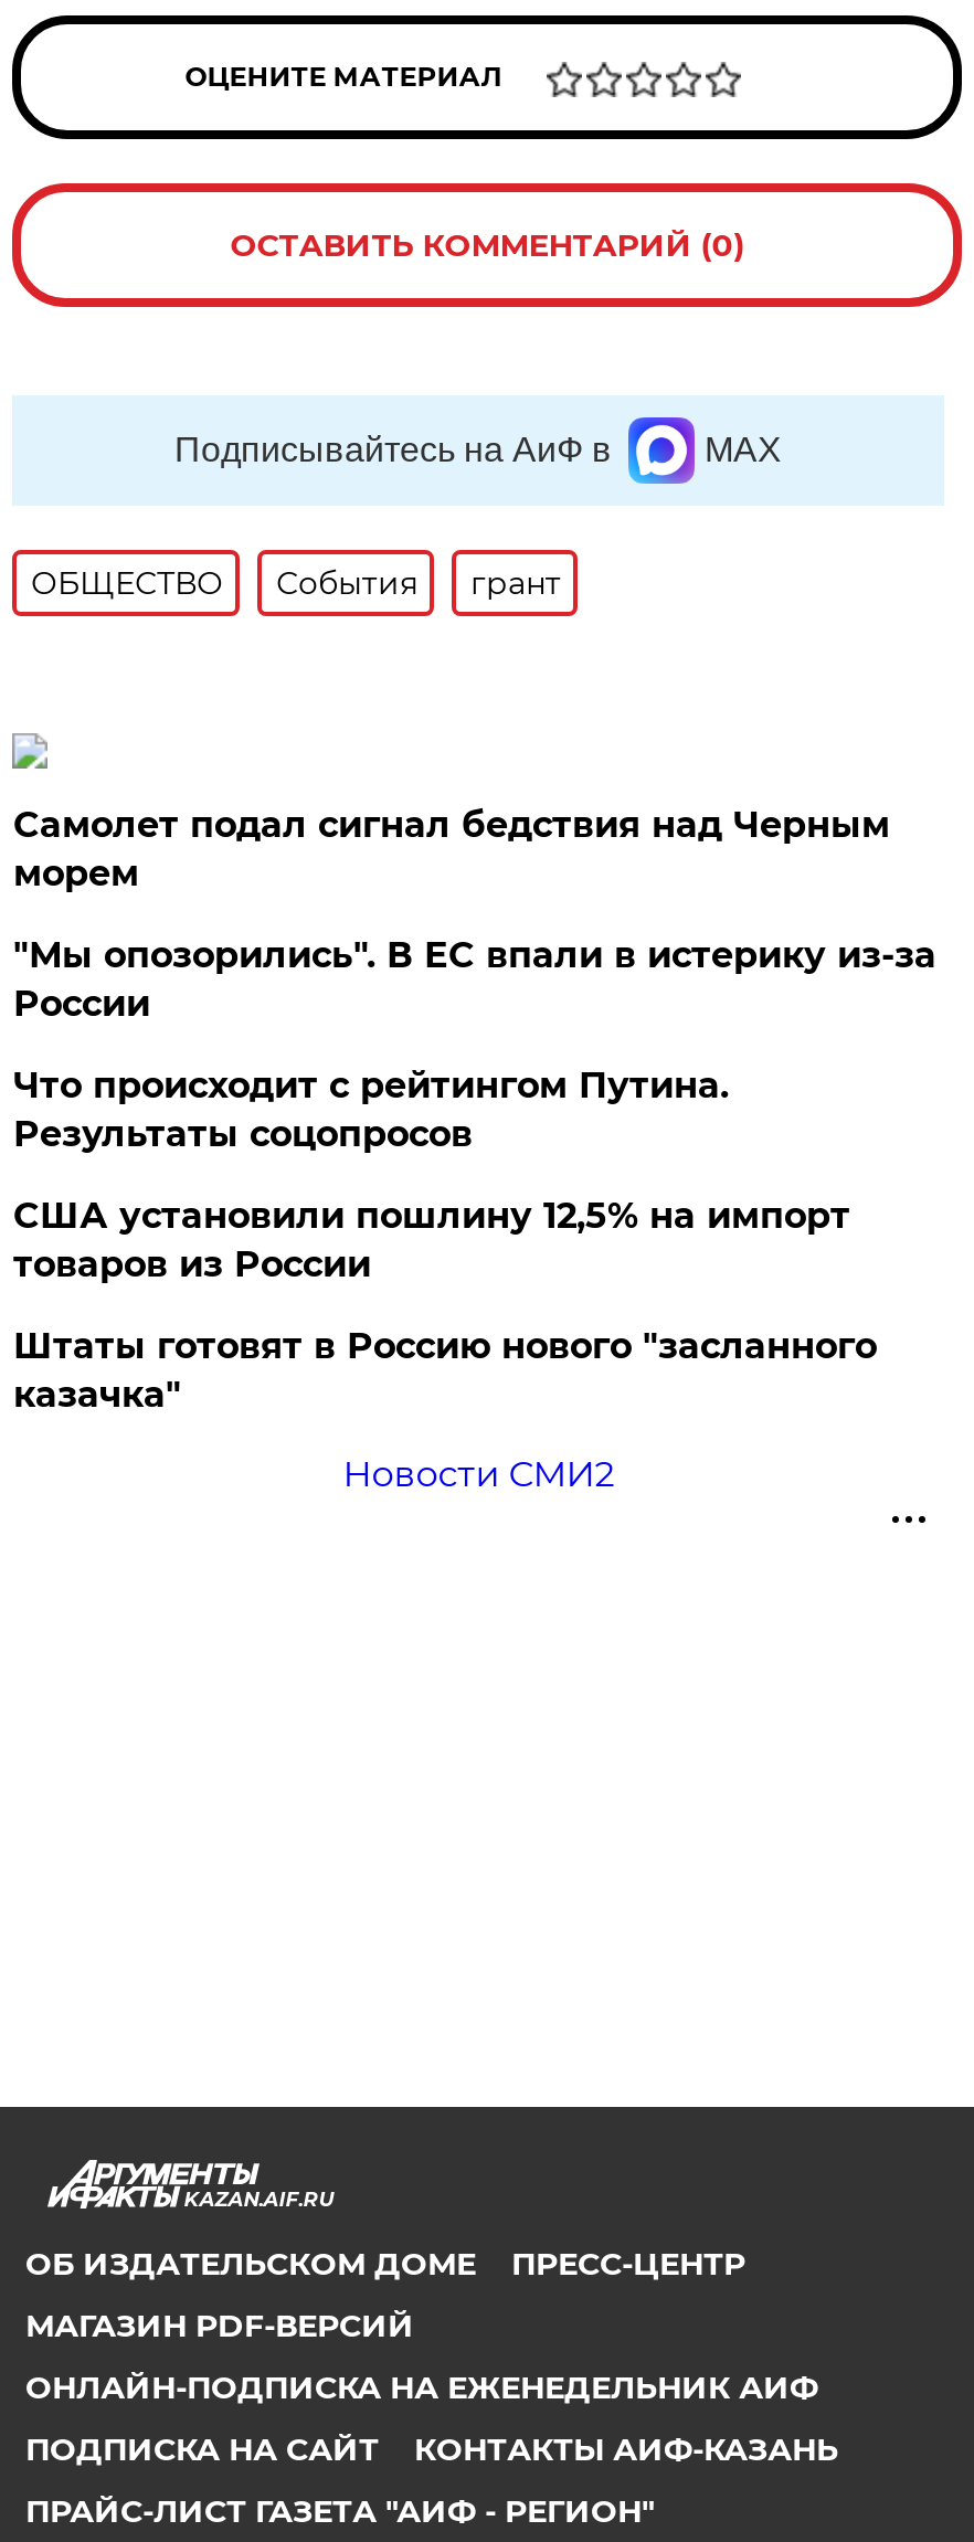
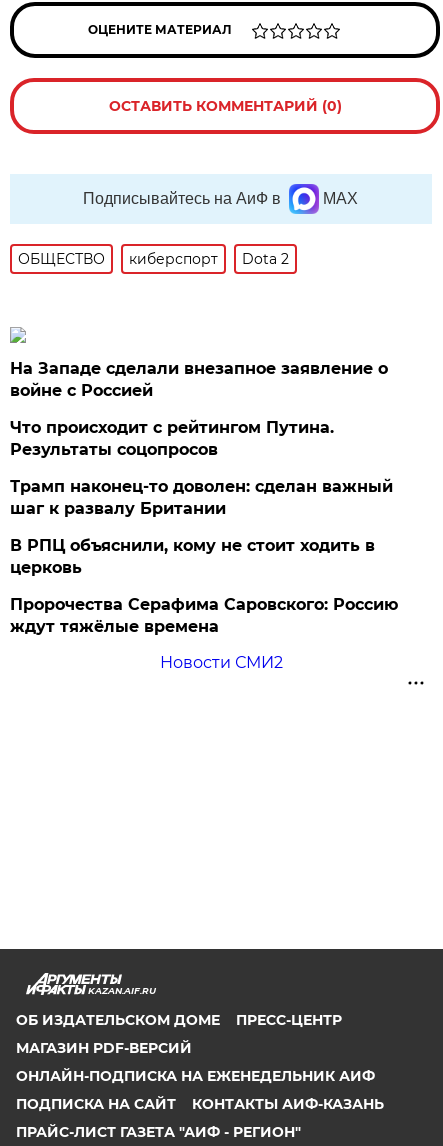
[276,563,561,603] События | грант -> [129,250,289,268] киберспорт | Dota 2
[13,804,936,1025] Самолет подал сигнал бедствия над Черным | морем | "Мы опозорились". В ЕС впали в истерику из-за | России -> [10,359,388,400] На Западе сделали внезапное заявление о | войне с Россией
moved [13,1064,729,1155] -> [10,418,334,459]: Что происходит с рейтингом Путина. | Результаты соцопросов
[13,1195,877,1415] США установили пошлину 12,5% на импорт | товаров из России | Штаты готовят в Россию нового "засланного | казачка" -> [10,477,398,636] Трамп наконец-то доволен: сделан важный | шаг к развалу Британии | В РПЦ объяснили, кому не стоит ходить в | церковь | Пророчества Серафима Саровского: Россию | ждут тяжёлые времена

